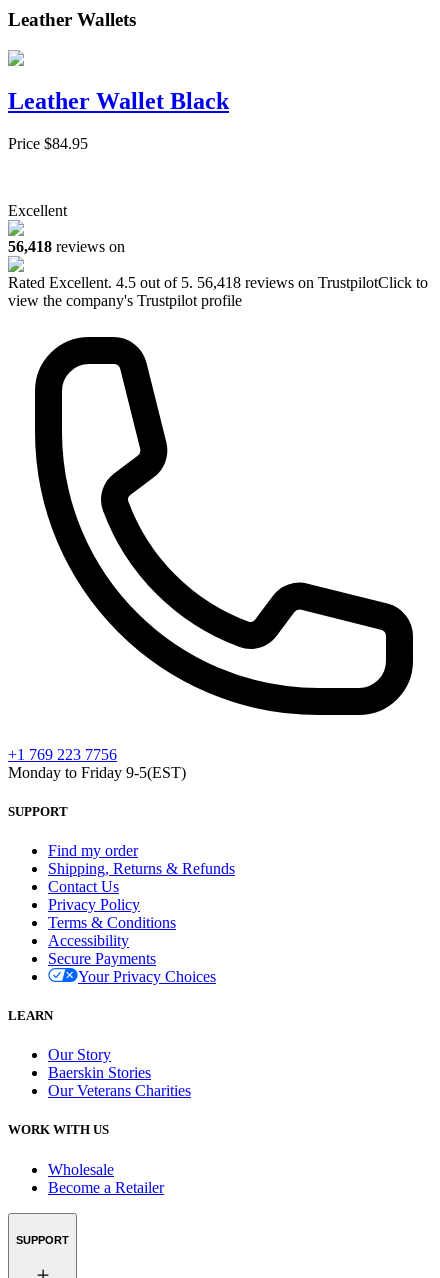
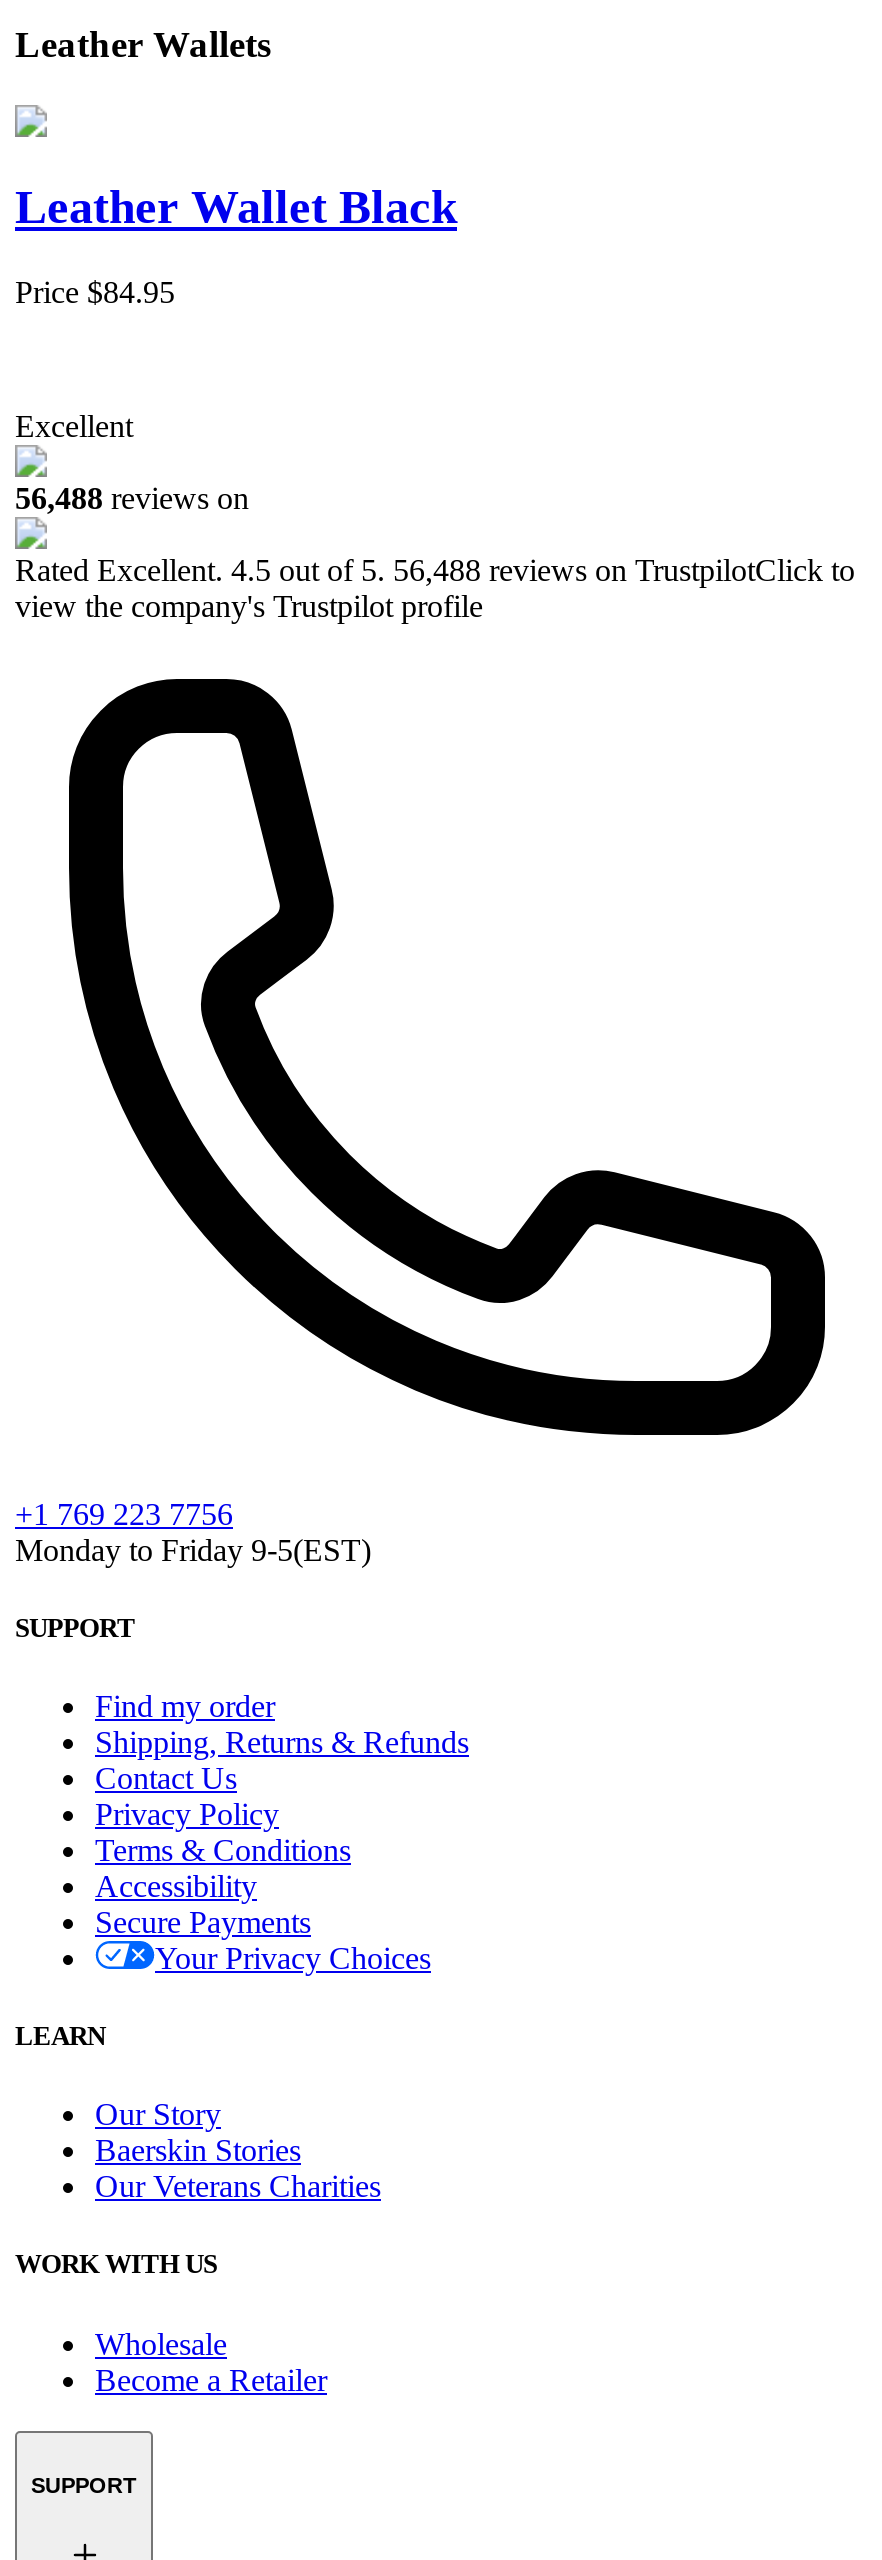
[8,238,125,255] 56,418 reviews on -> [15,480,249,514] 56,488 reviews on
[8,274,428,291] Rated Excellent. 4.5 out of 5. 56,418 reviews on TrustpilotClick to -> [15,552,855,586] Rated Excellent. 4.5 out of 5. 56,488 reviews on TrustpilotClick to

